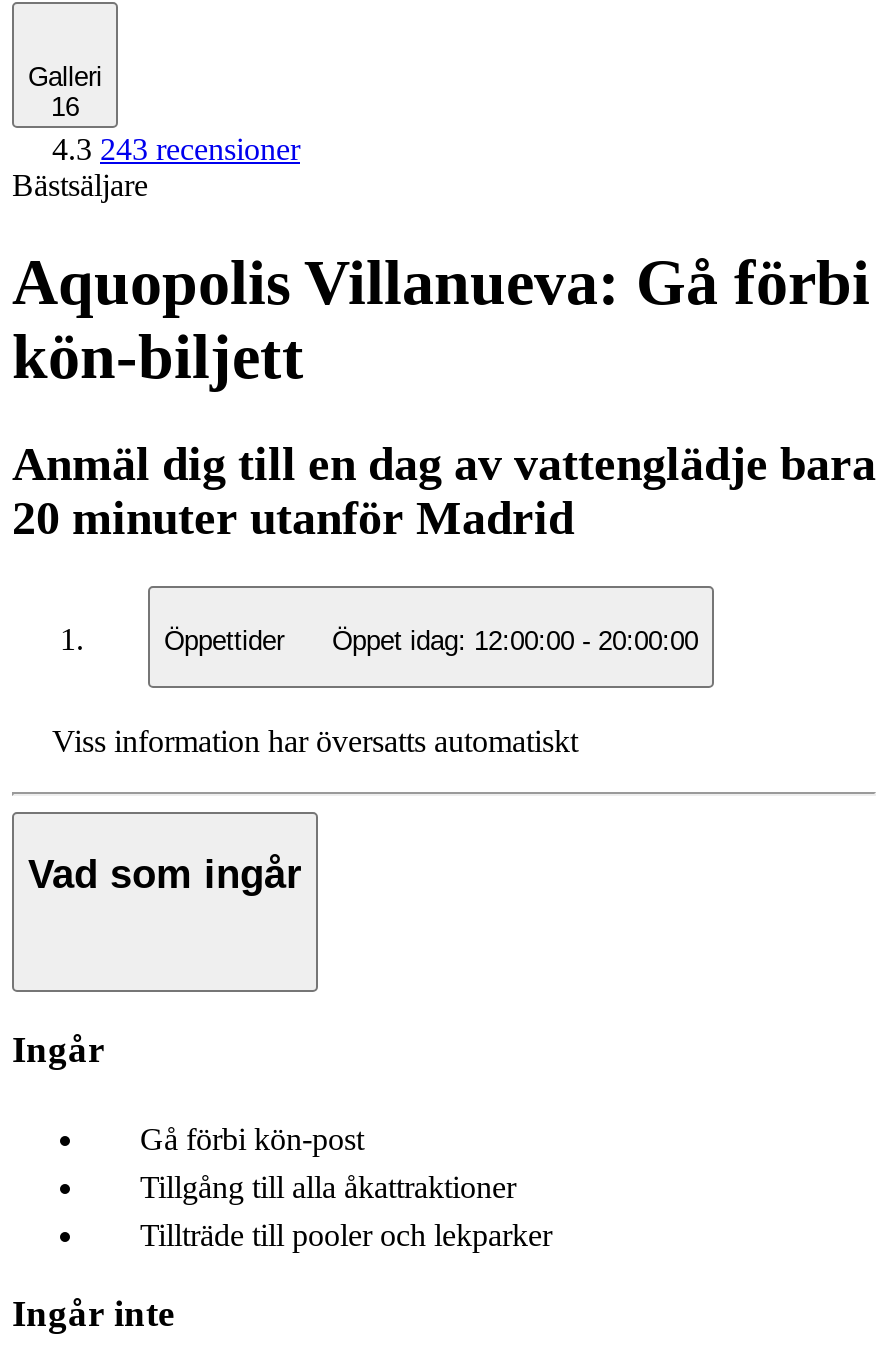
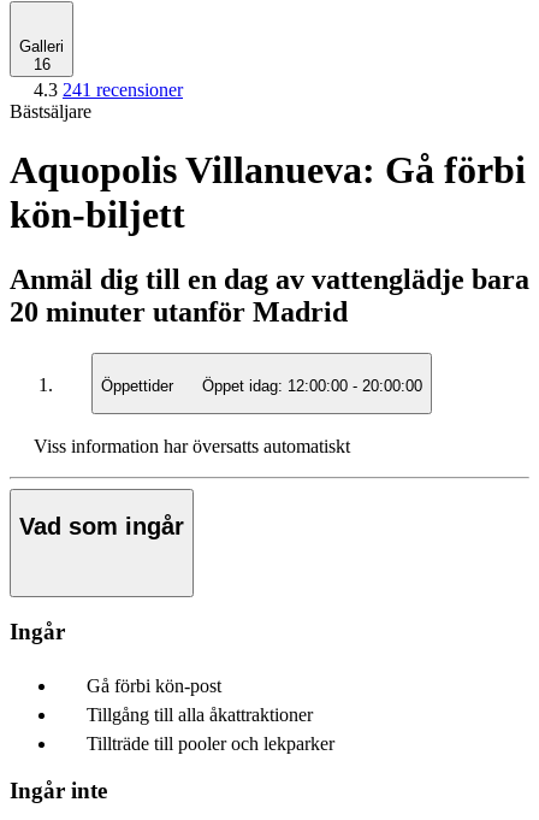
[52,132,300,166] 4.3 243 recensioner -> [34,79,183,100] 4.3 241 recensioner

